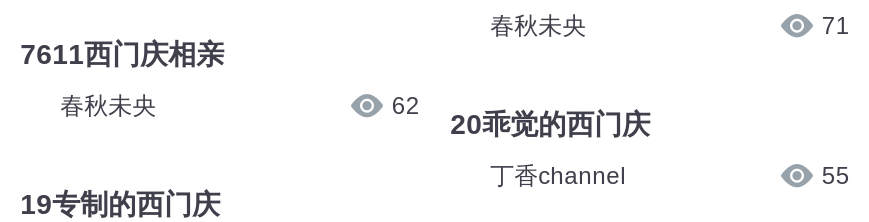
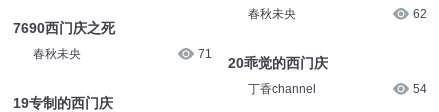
[822,12,850,40] 71 -> [413,7,427,21] 62
[20,38,224,70] 7611西门庆相亲 -> [13,20,115,36] 7690西门庆之死
[392,92,420,120] 62 -> [198,47,212,61] 71
[822,163,850,191] 55 -> [413,82,427,96] 54

